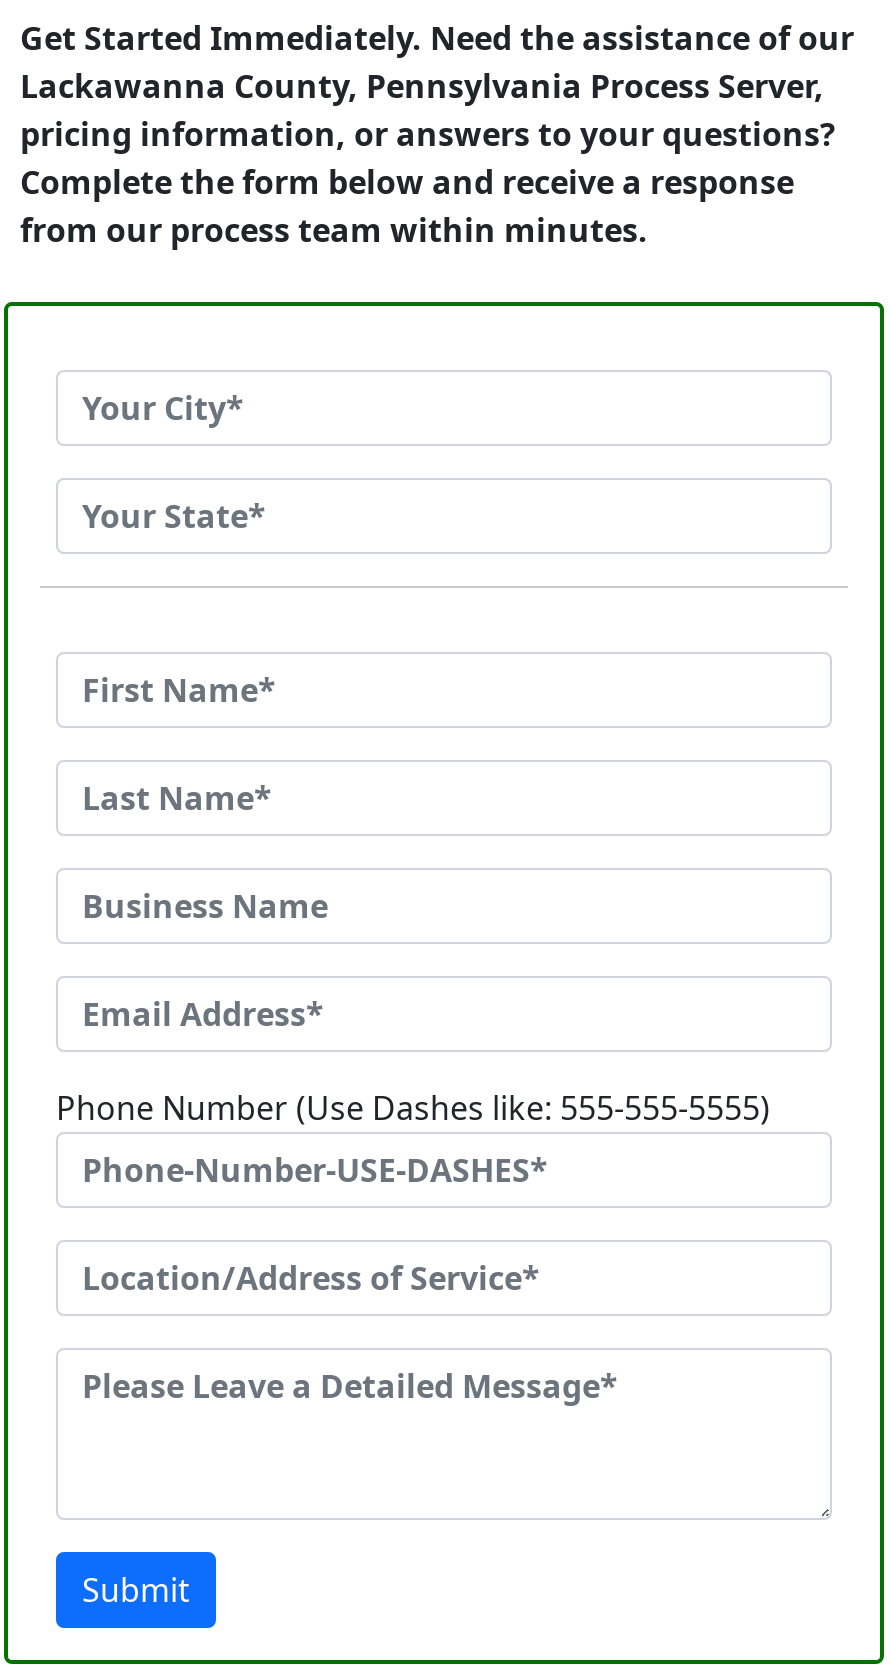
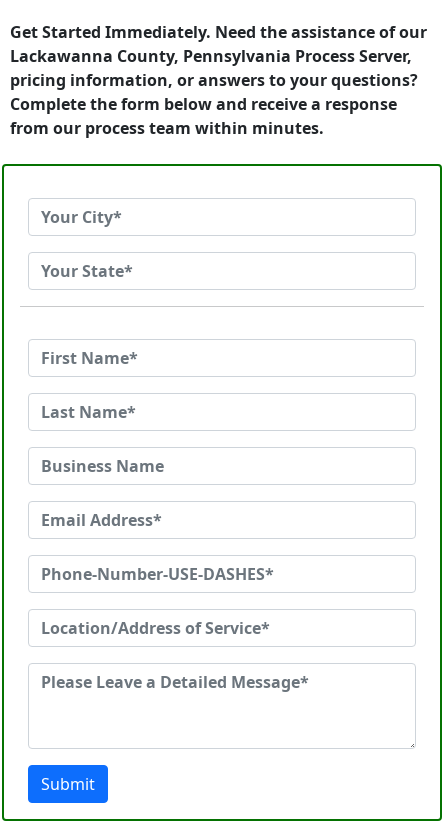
[56,1086,770,1130] Phone Number (Use Dashes like: 555-555-5555) -> none

